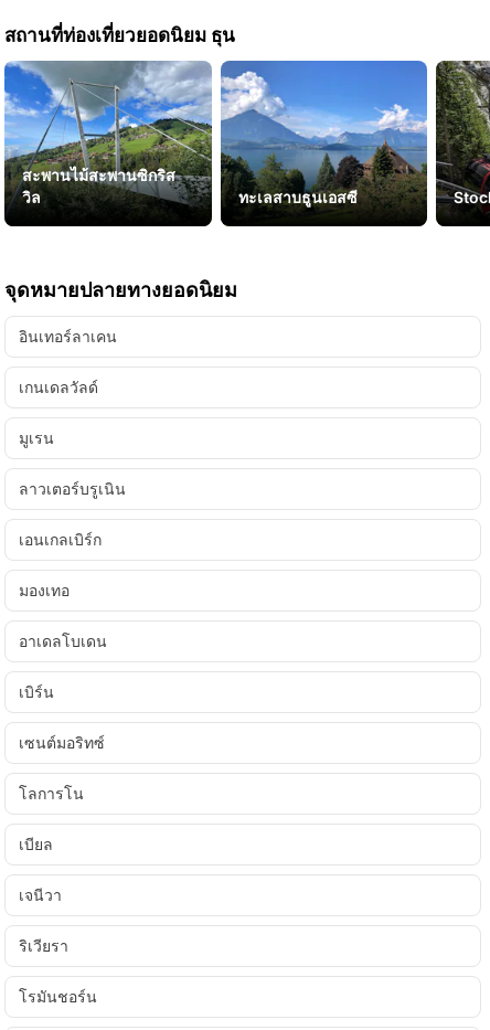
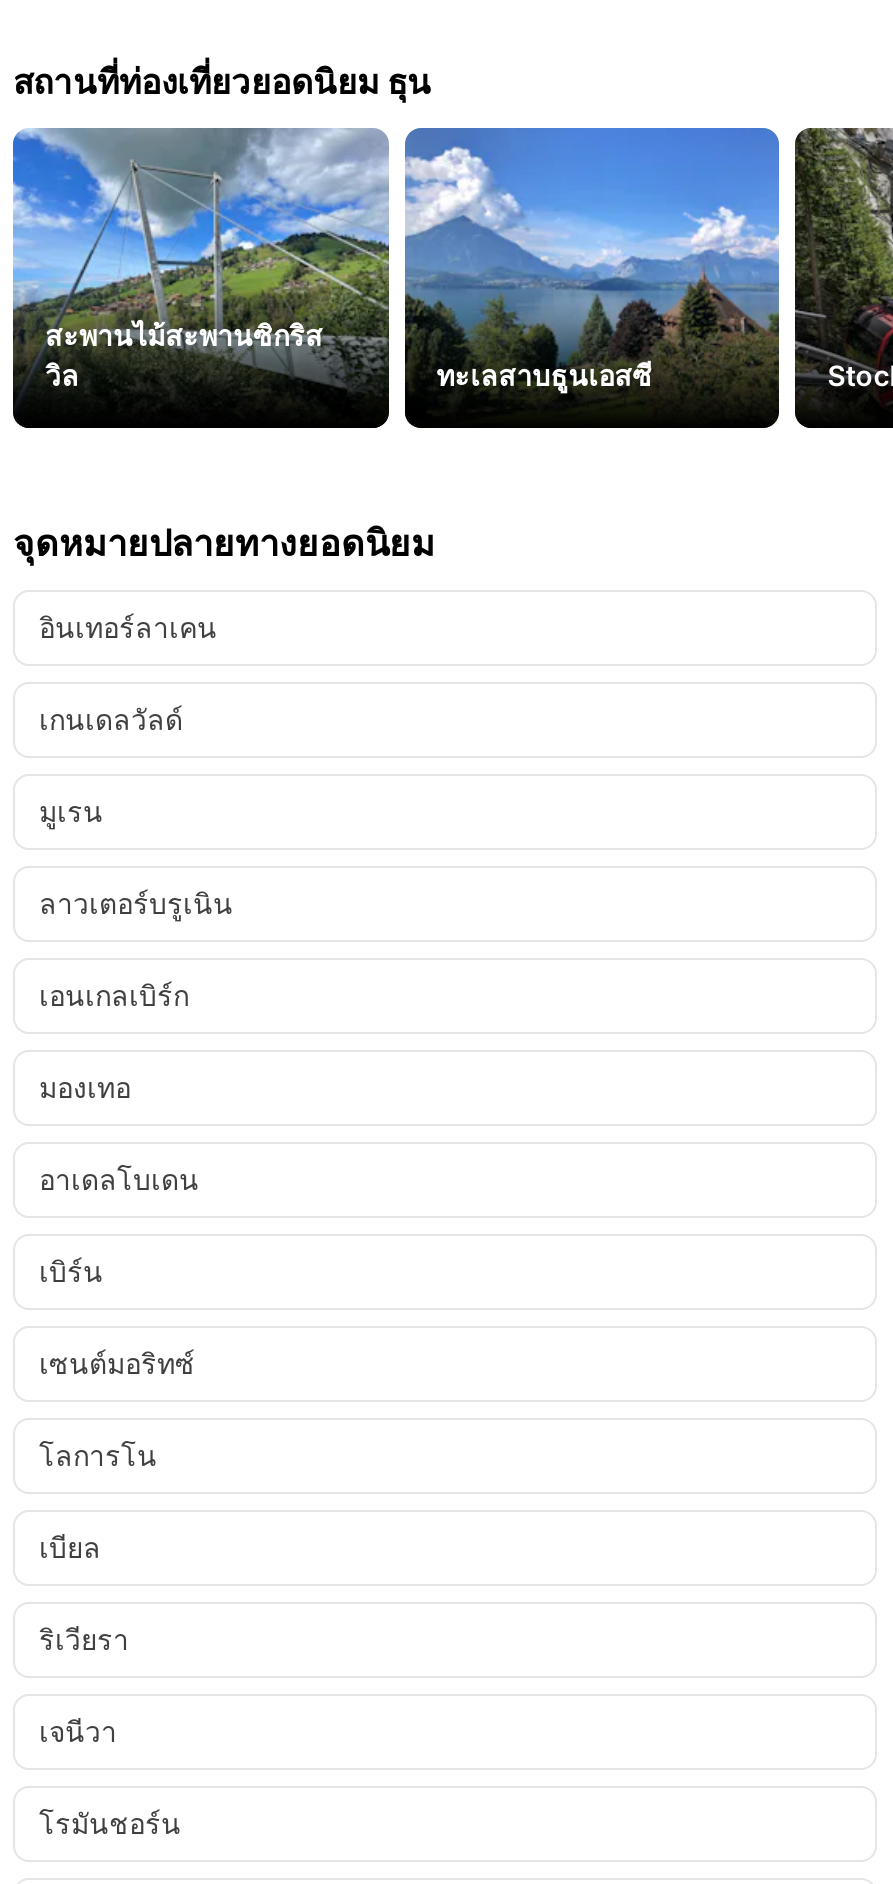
moved [19,885,62,904] -> [39,1714,117,1748]: เจนีวา
moved [19,936,68,955] -> [39,1622,129,1656]: ริเวียรา

